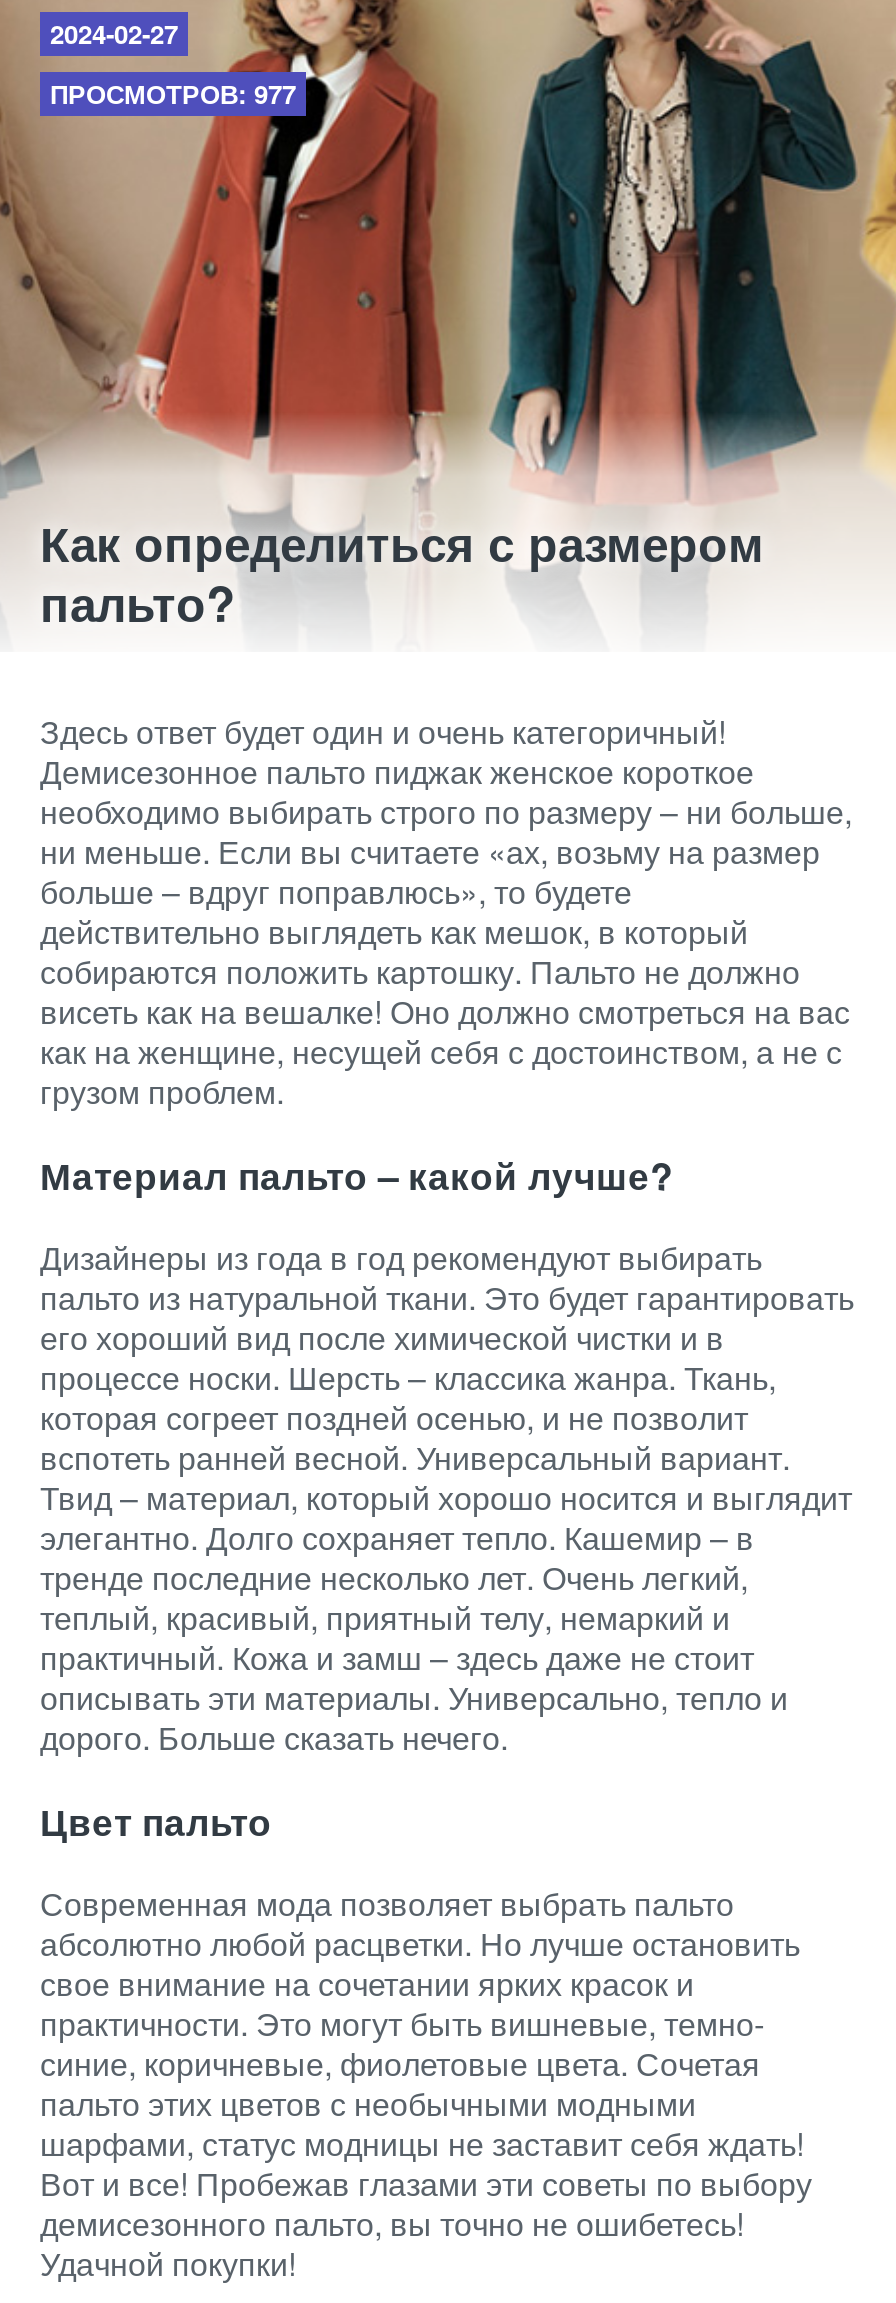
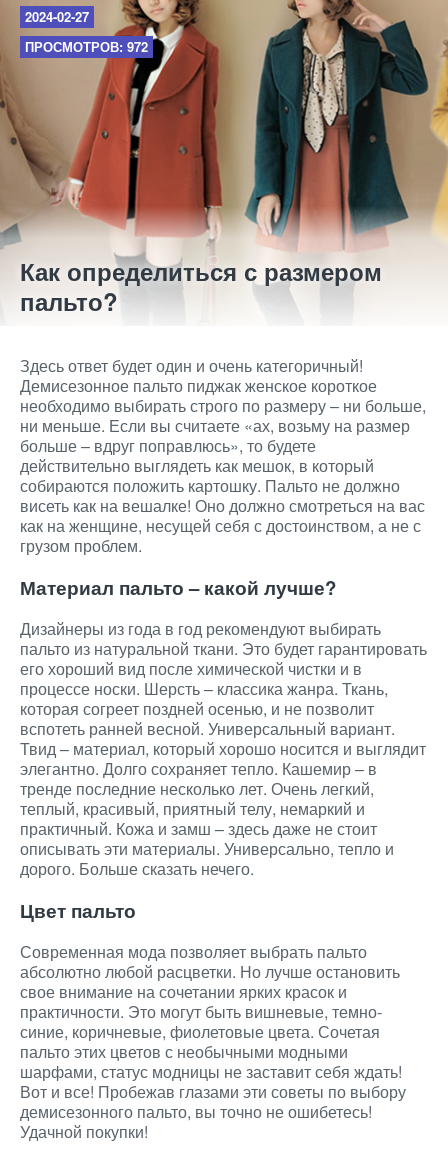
[50,74,296,112] ПРОСМОТРОВ: 977 -> [25,37,148,56] ПРОСМОТРОВ: 972

